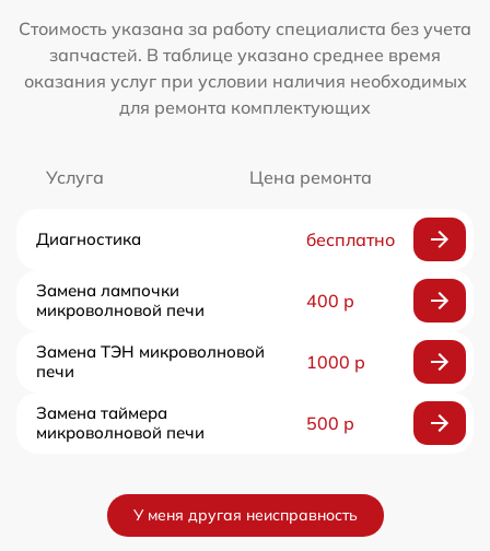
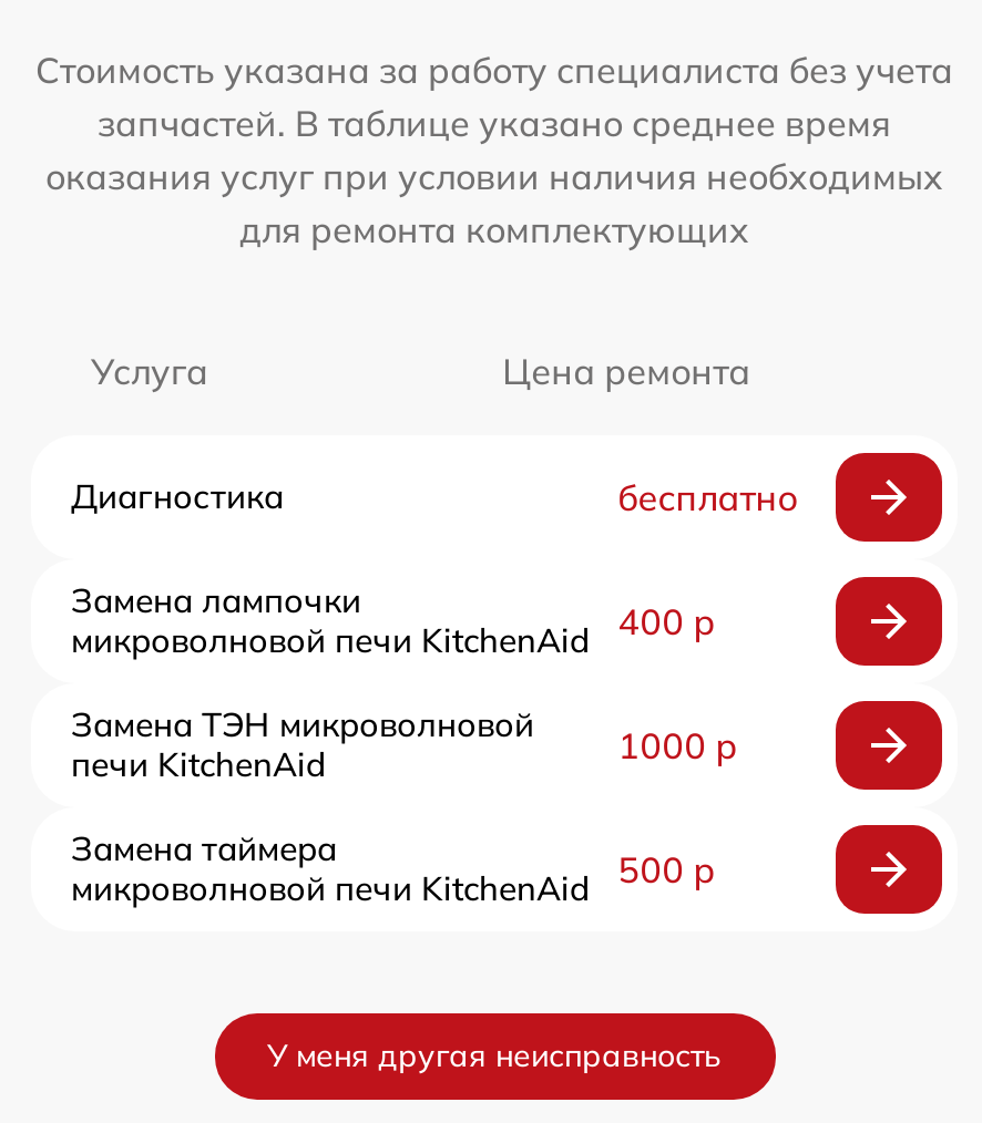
[36,300,205,321] микроволновой печи -> [71,620,590,662] микроволновой печи KitchenAid
[36,361,74,382] печи -> [71,744,326,786] печи KitchenAid
[36,422,205,443] микроволновой печи -> [71,868,590,910] микроволновой печи KitchenAid

